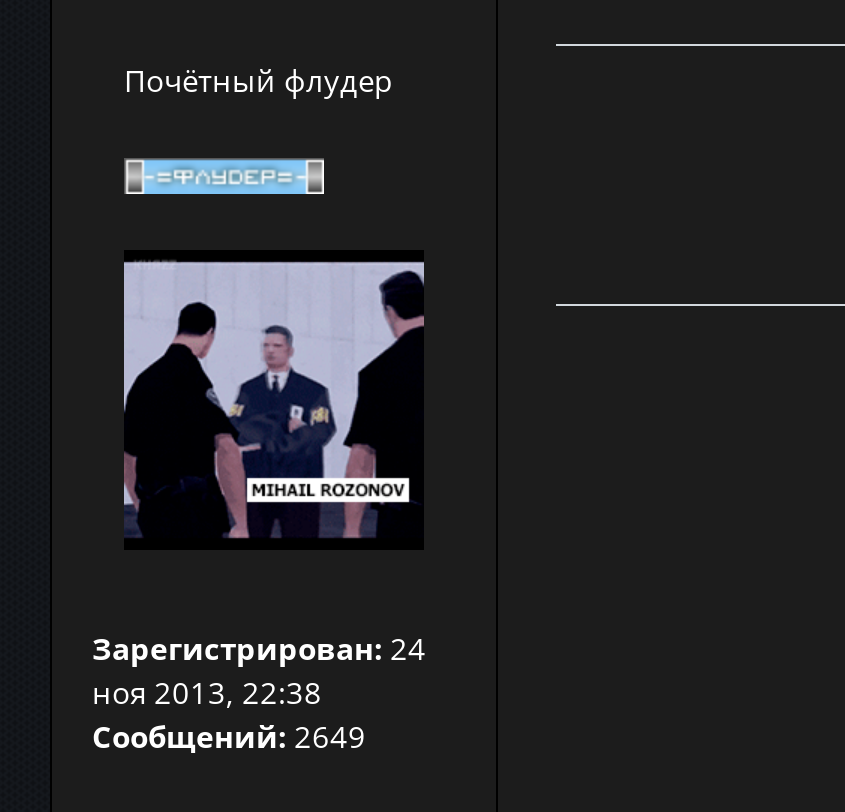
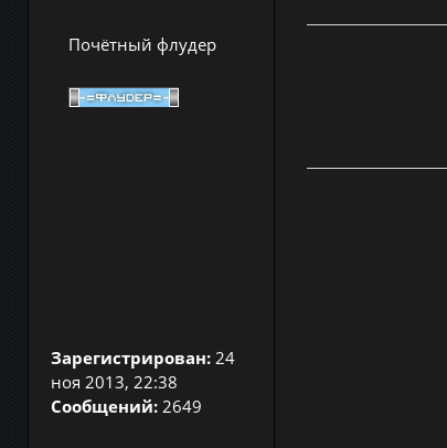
[122,252,426,548] [image] -> none

